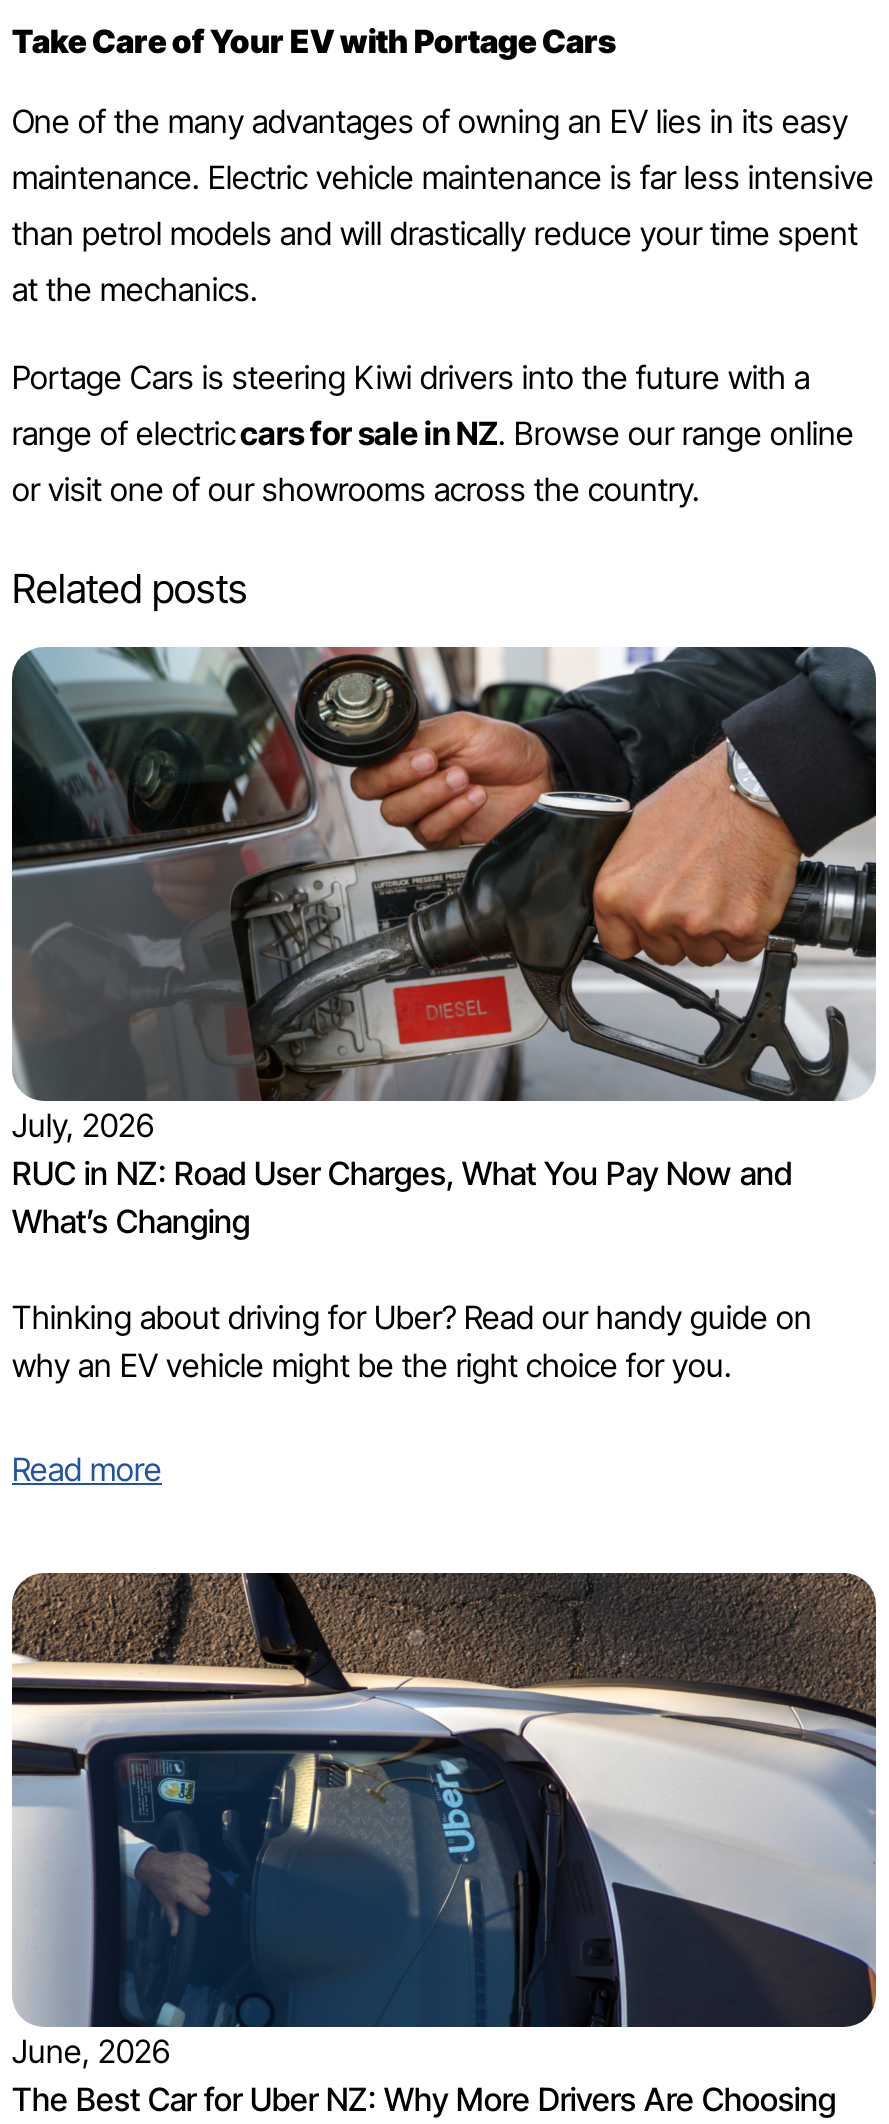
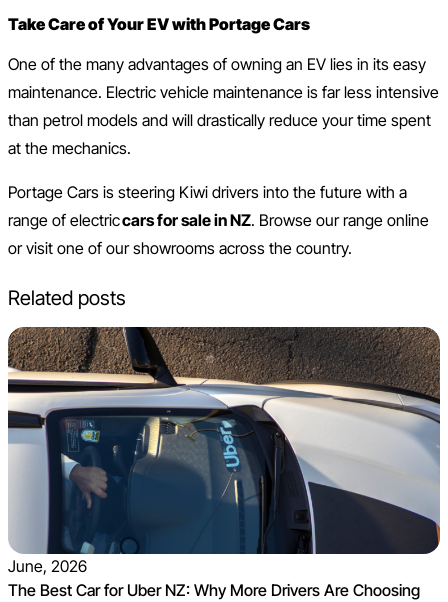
[10,645,876,1489] [image] | July, 2026 | RUC in NZ: Road User Charges, What You Pay Now and | What’s Changing | Thinking about driving for Uber? Read our handy guide on | why an EV vehicle might be the right choice for you. | Read more -> none

